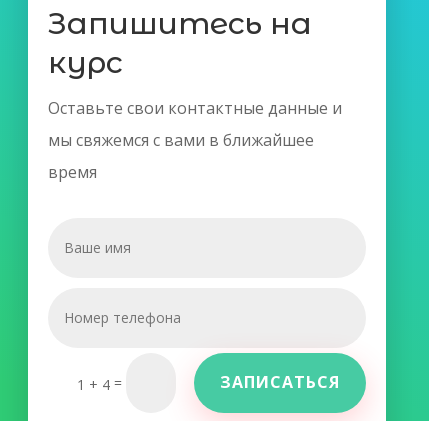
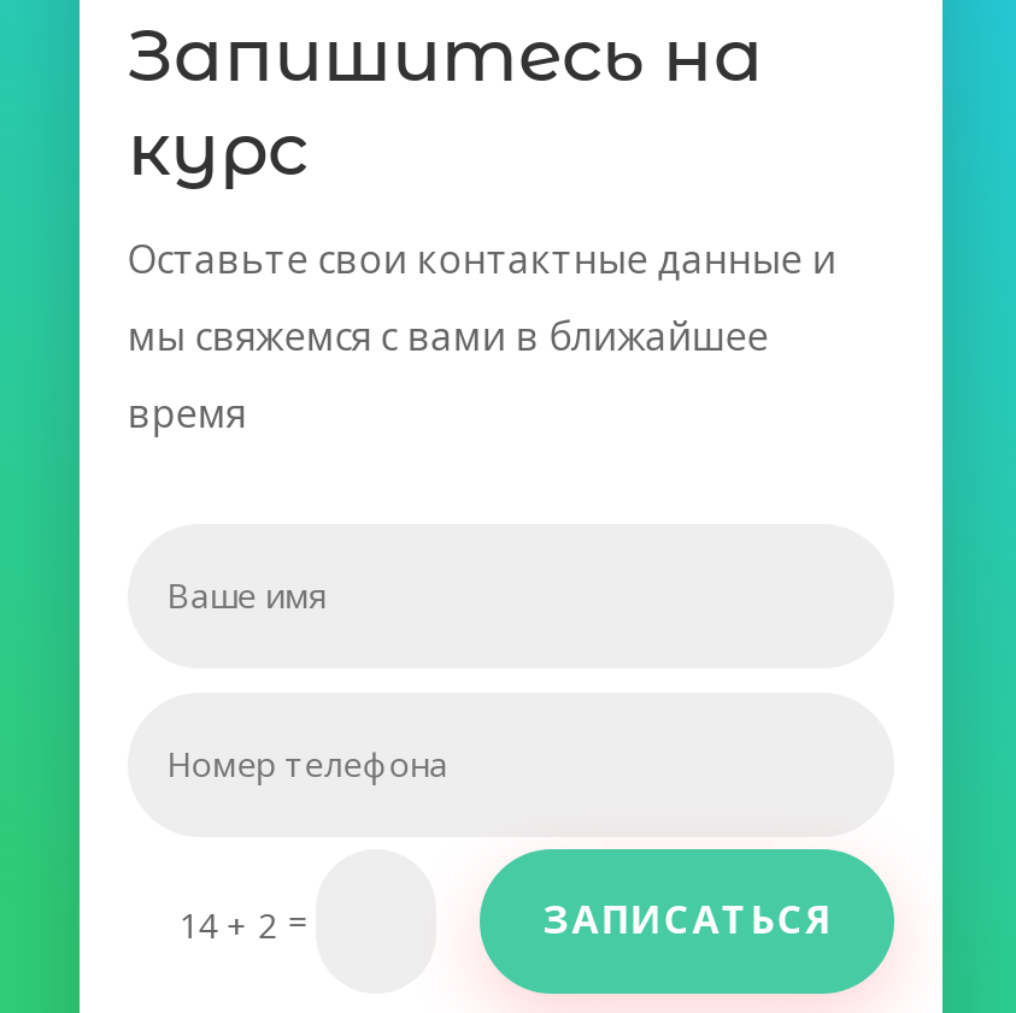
[77,373,126,394] 1 + 4 = -> [179,897,316,947] 14 + 2 =

